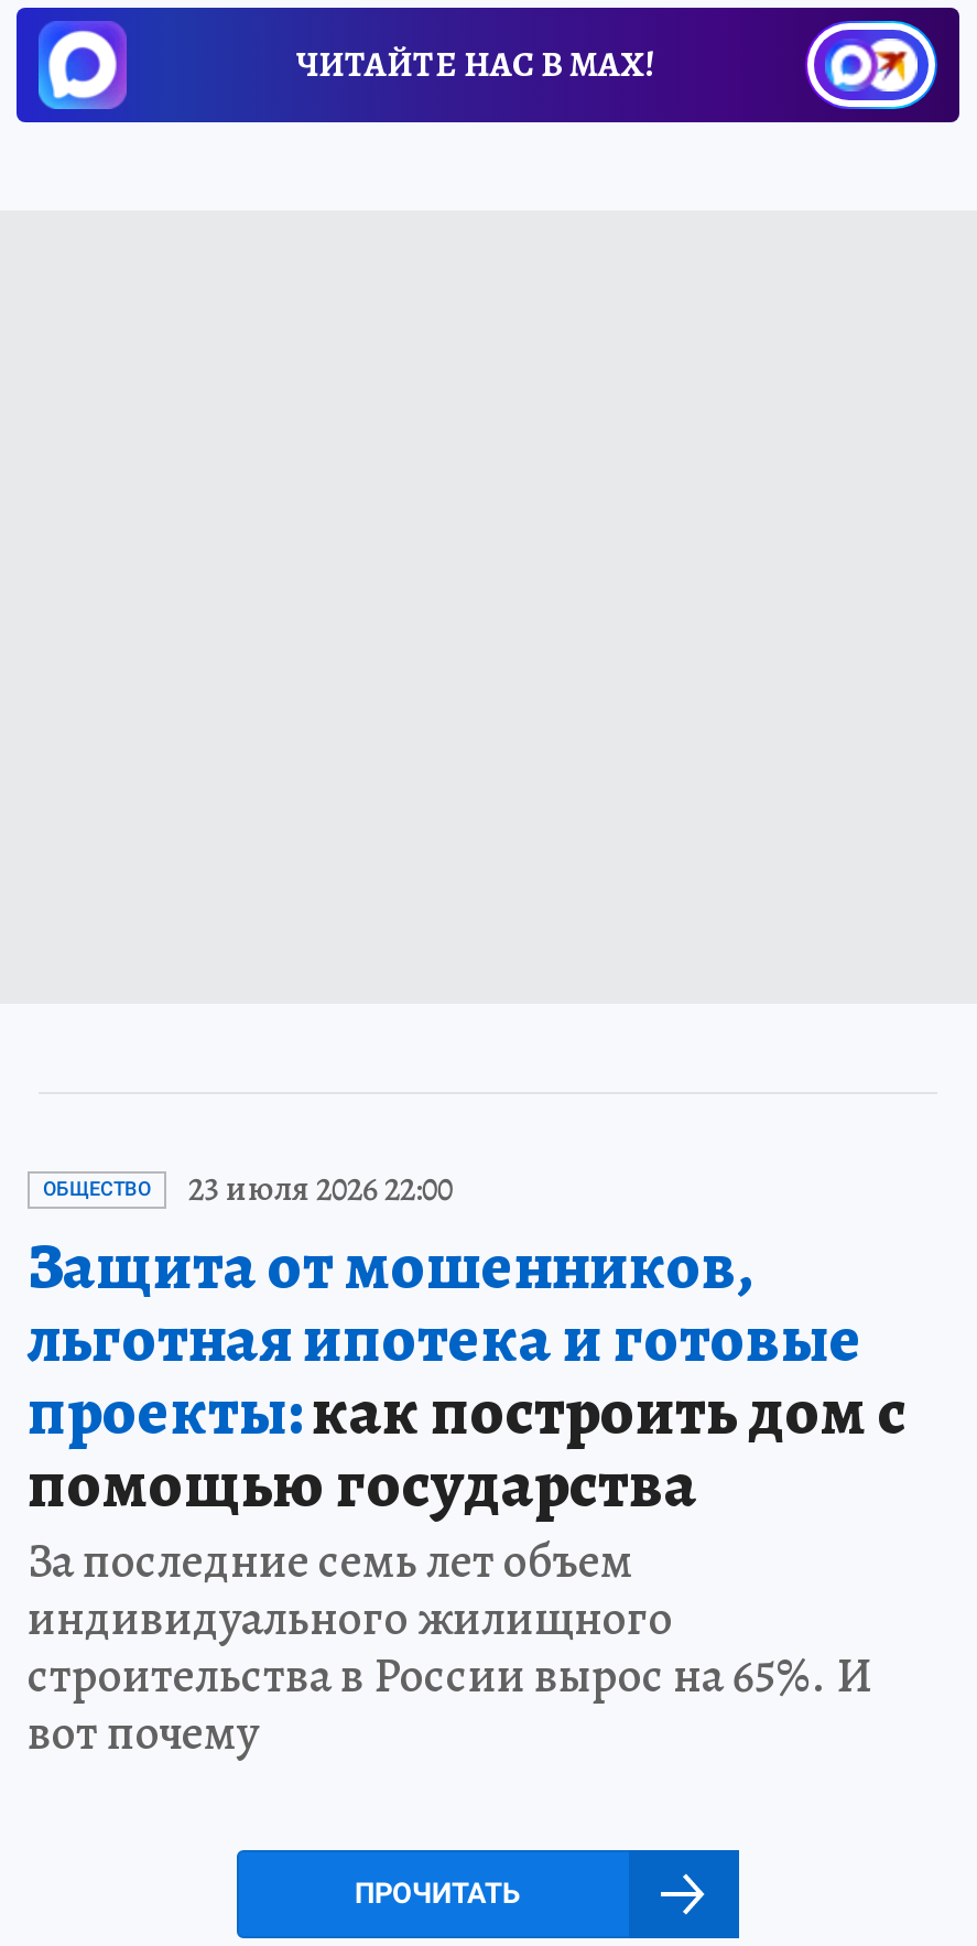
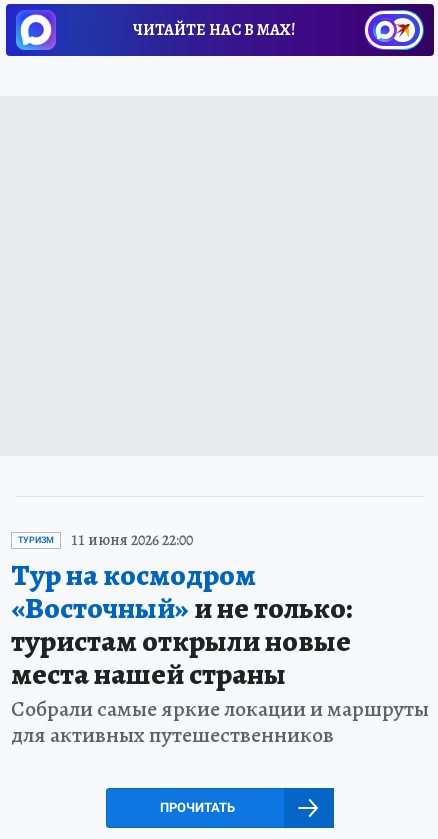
[28,1165,907,1766] ОБЩЕСТВО | 23 июля 2026 22:00 | Защита от мошенников, | льготная ипотека и готовые | проекты:как построить дом с | помощью государства | За последние семь лет объем | индивидуального жилищного | строительства в России вырос на 65%. И | вот почему -> [11,529,429,750] ТУРИЗМ | 11 июня 2026 22:00 | Тур на космодром | «Восточный»и не только: | туристам открыли новые | места нашей страны | Собрали самые яркие локации и маршруты | для активных путешественников

